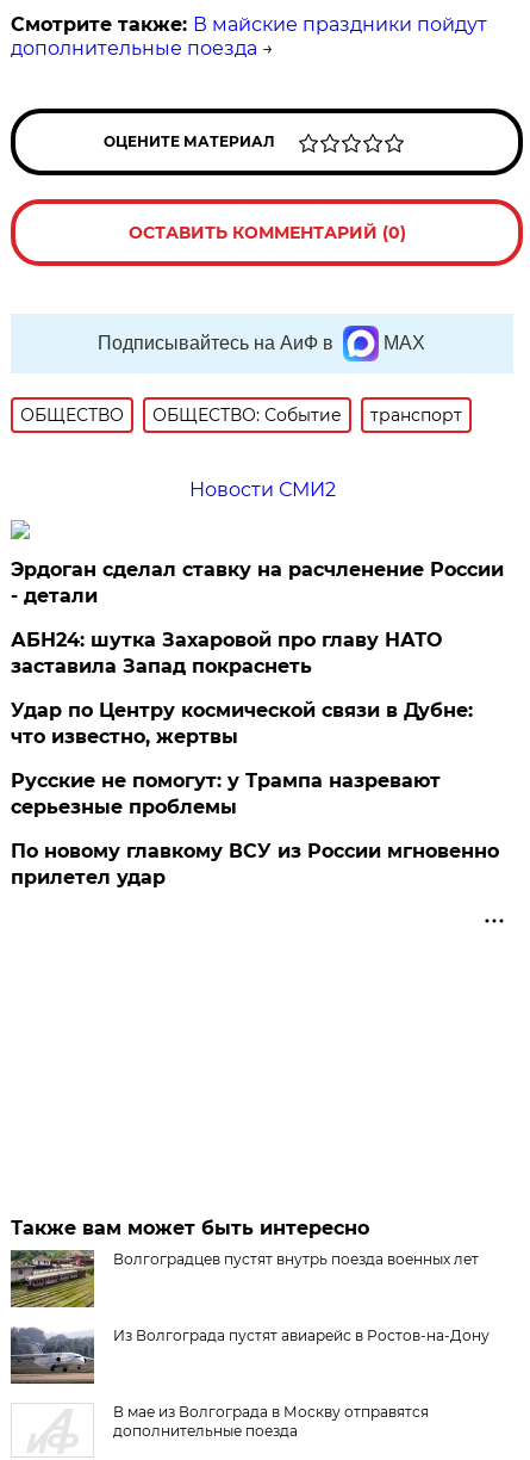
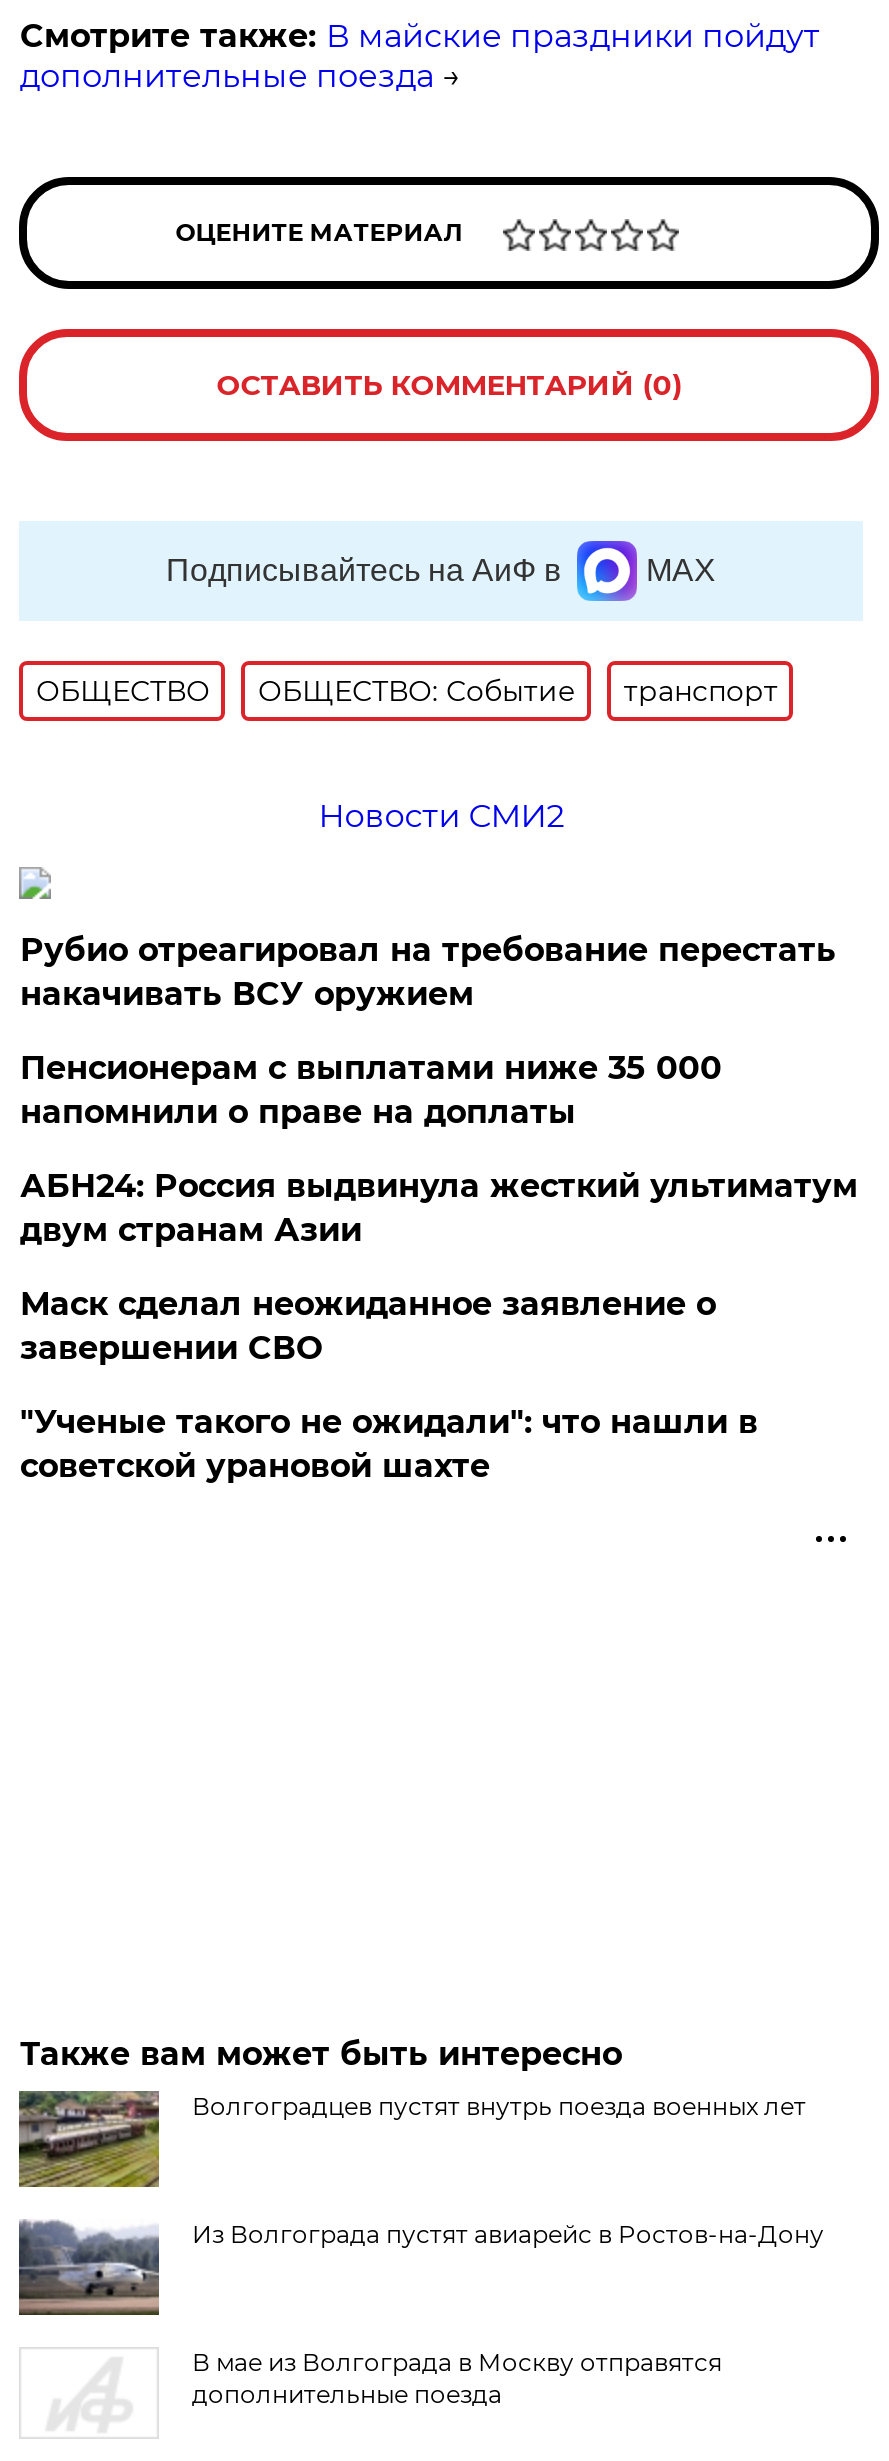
[11,558,504,607] Эрдоган сделал ставку на расчленение России | - детали -> [20,931,836,1013] Рубио отреагировал на требование перестать | накачивать ВСУ оружием
[11,628,442,677] АБН24: шутка Захаровой про главу НАТО | заставила Запад покраснеть -> [20,1049,722,1131] Пенсионерам с выплатами ниже 35 000 | напомнили о праве на доплаты
[11,699,473,748] Удар по Центру космической связи в Дубне: | что известно, жертвы -> [20,1167,858,1249] АБН24: Россия выдвинула жесткий ультиматум | двум странам Азии
[11,769,441,818] Русские не помогут: у Трампа назревают | серьезные проблемы -> [20,1285,716,1367] Маск сделал неожиданное заявление о | завершении СВО
[11,839,500,888] По новому главкому ВСУ из России мгновенно | прилетел удар -> [20,1403,758,1485] "Ученые такого не ожидали": что нашли в | советской урановой шахте

